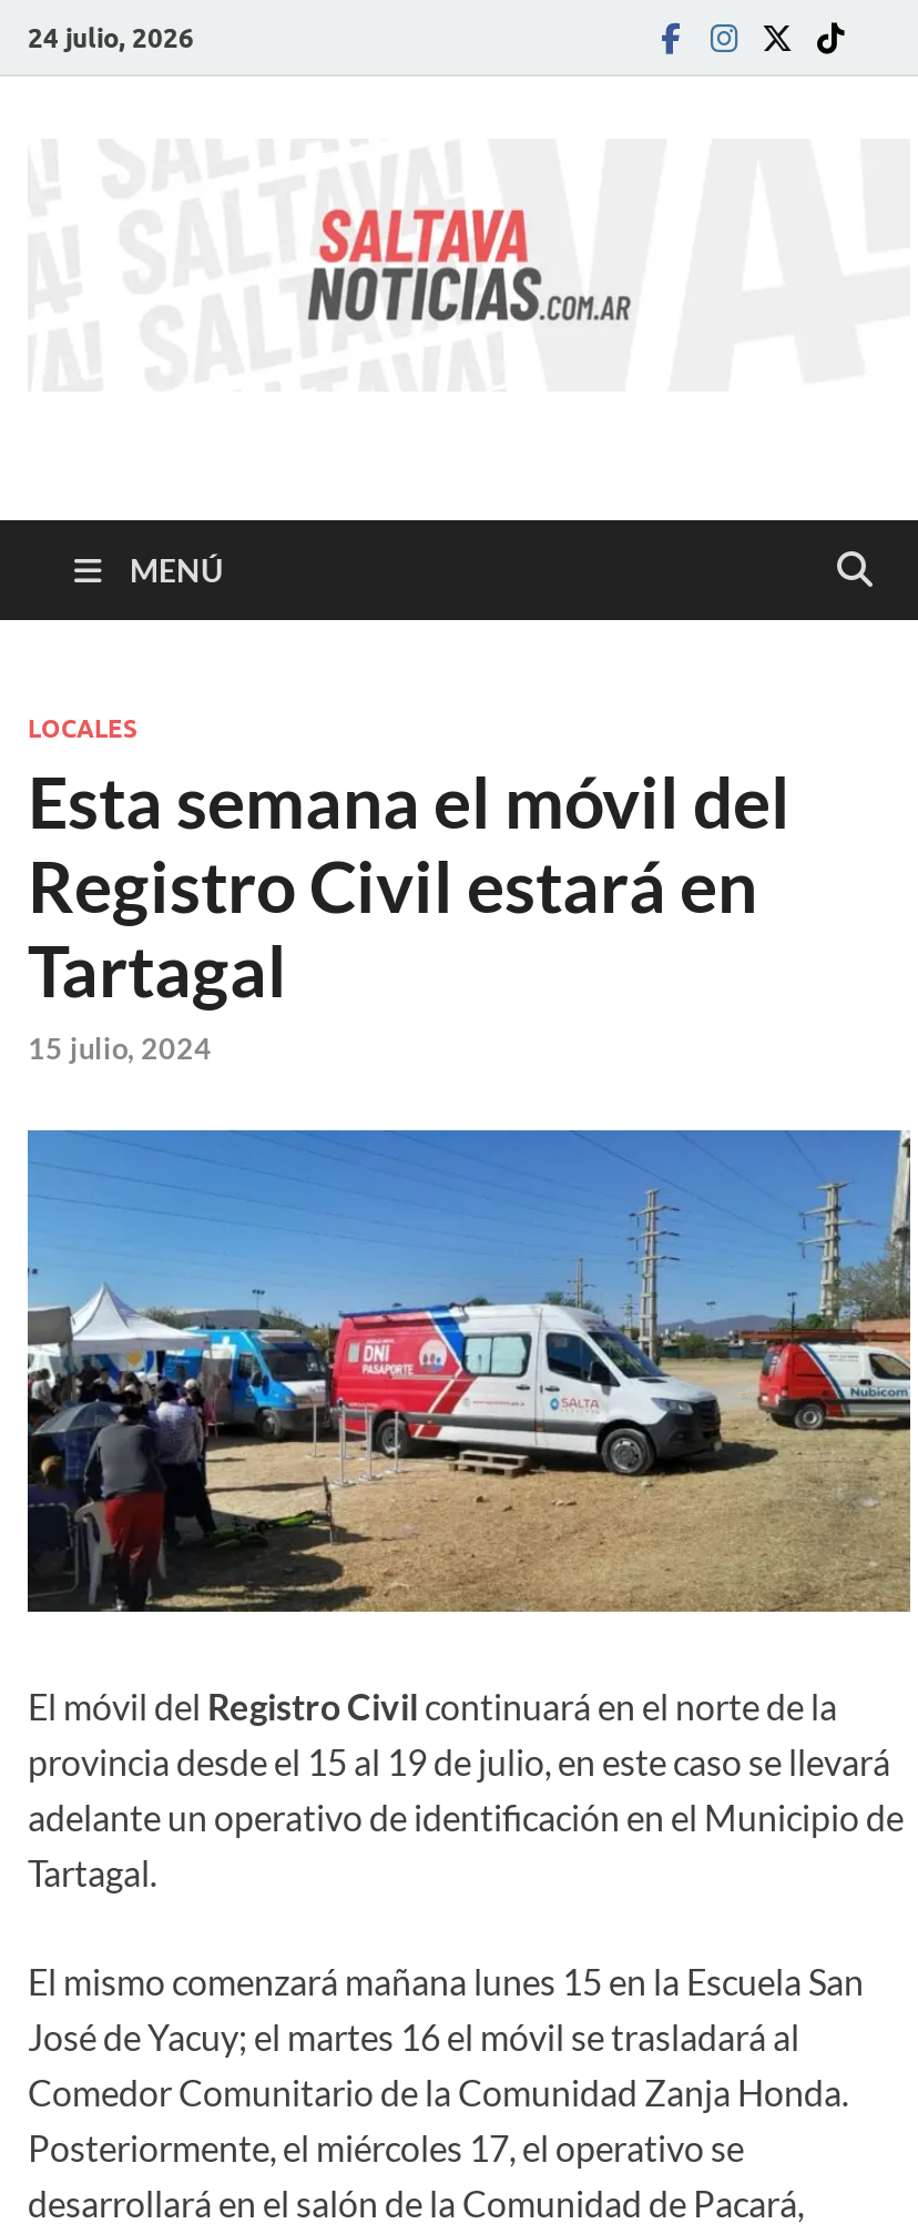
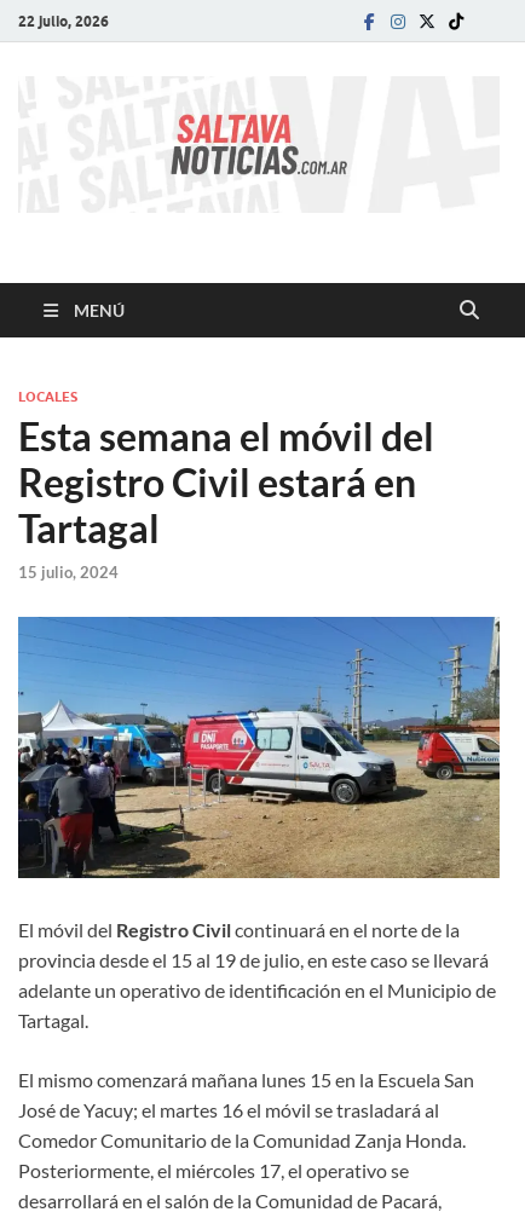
[28,20,194,53] 24 julio, 2026 -> [18,11,109,30] 22 julio, 2026

